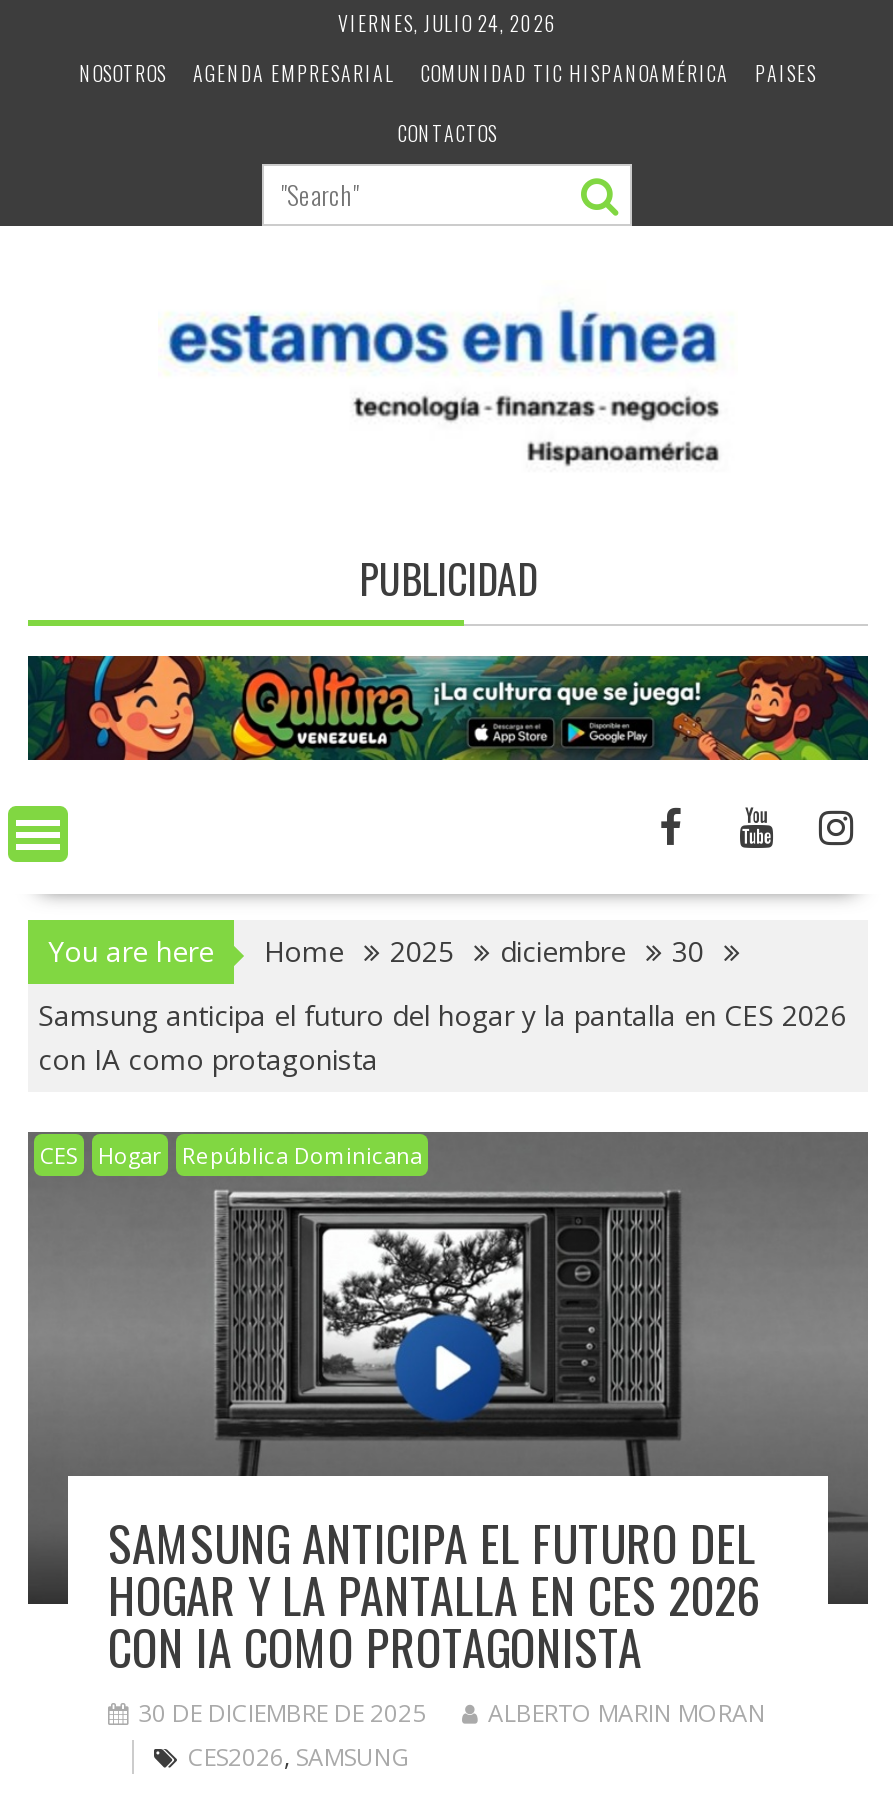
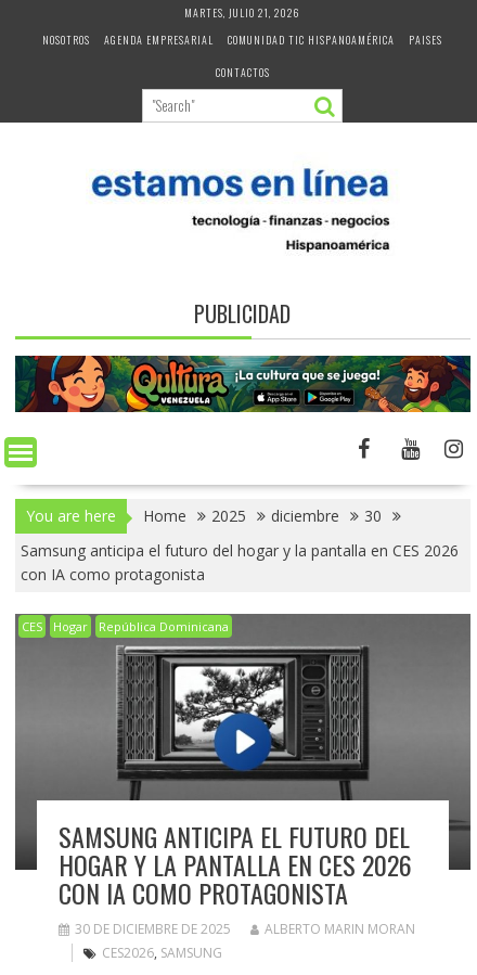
[338,8,558,38] VIERNES, JULIO 24, 2026 -> [185,4,301,21] MARTES, JULIO 21, 2026

